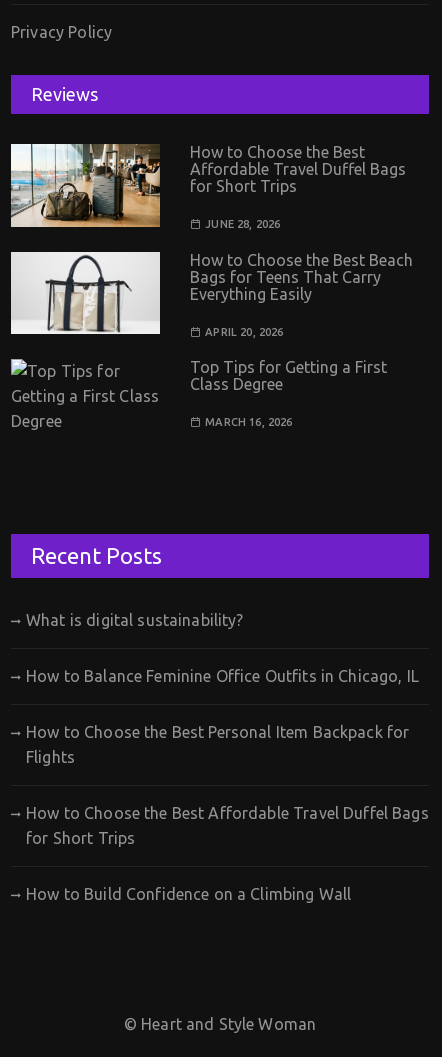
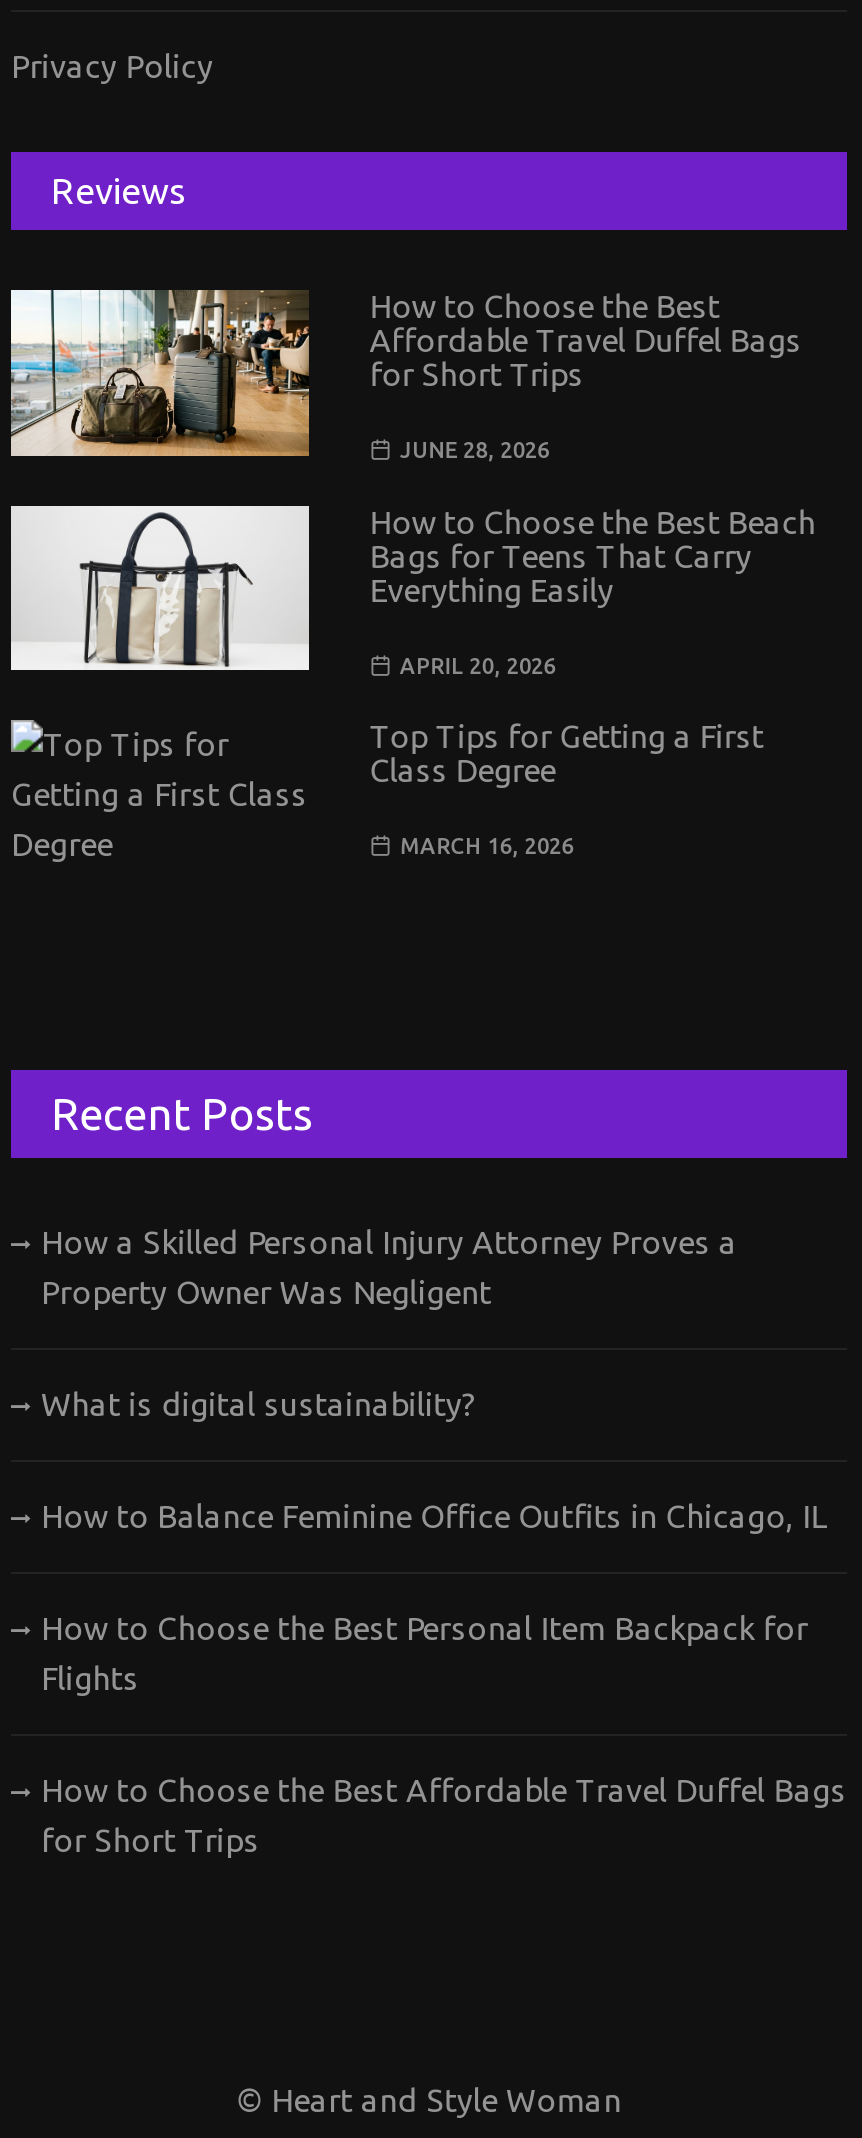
none -> [41,1223,737,1309] How a Skilled Personal Injury Attorney Proves a | Property Owner Was Negligent
moved [26,611,429,847] -> [41,1385,847,1857]: What is digital sustainability? | How to Balance Feminine Office Outfits in Chicago, IL | How to Choose the Best Personal Item Backpack for | Flights | How to Choose the Best Affordable Travel Duffel Bags | for Short Trips
[26,885,351,903] How to Build Confidence on a Climbing Wall -> none

